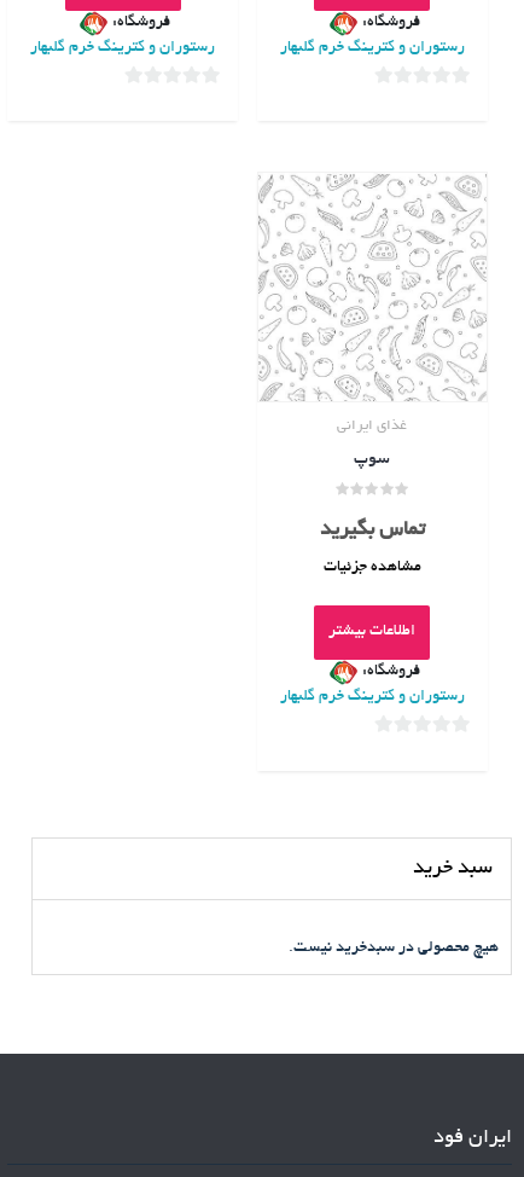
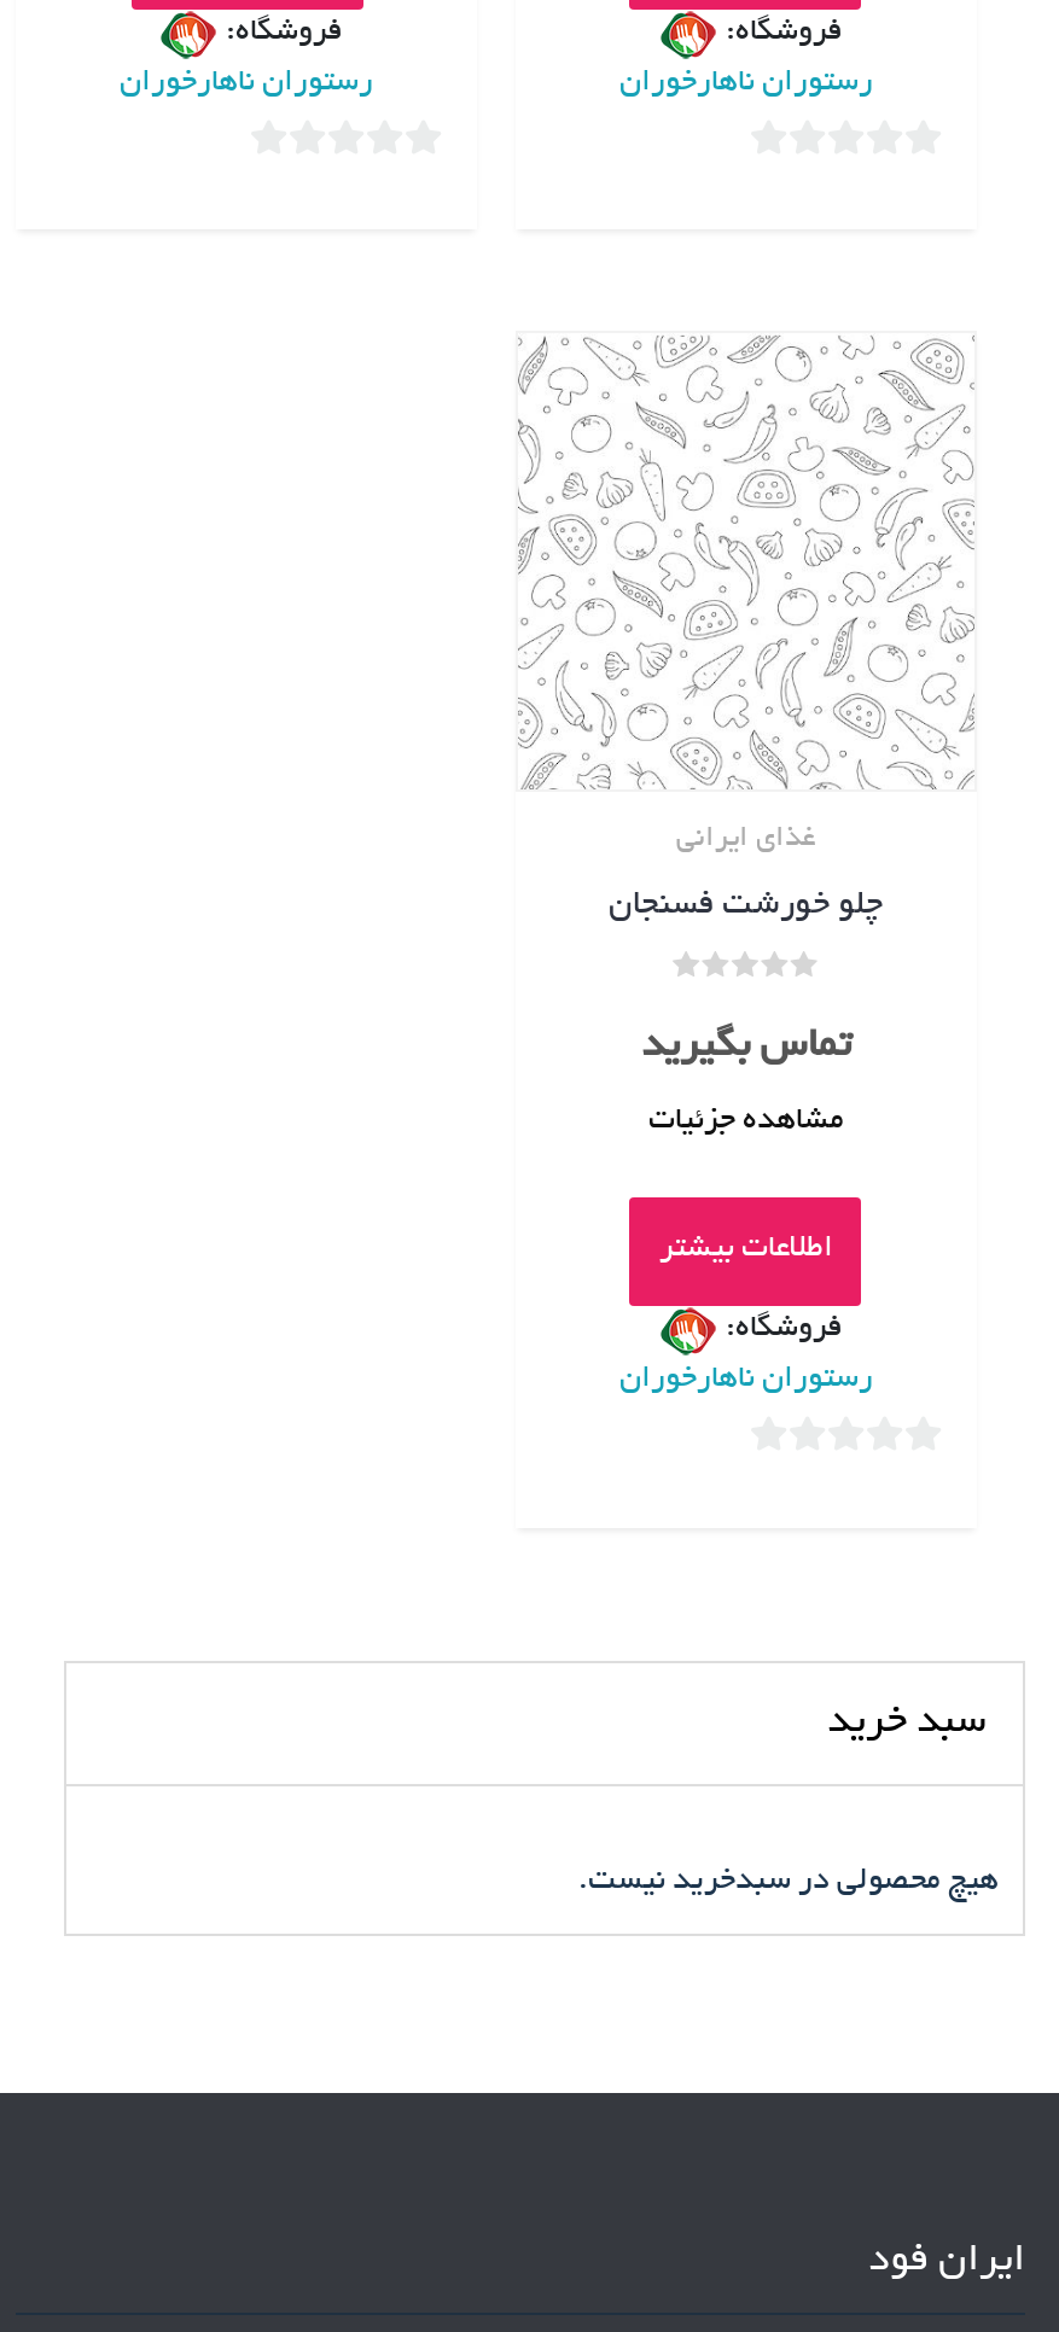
[30,40,215,57] رستوران و کترینگ خرم گلبهار -> [120,67,373,101] رستوران ناهارخوران
[280,40,465,57] رستوران و کترینگ خرم گلبهار -> [619,67,873,101] رستوران ناهارخوران
[354,451,391,469] سوپ -> [609,889,884,926] چلو خورشت فسنجان
[280,689,465,706] رستوران و کترینگ خرم گلبهار -> [619,1364,873,1398] رستوران ناهارخوران

